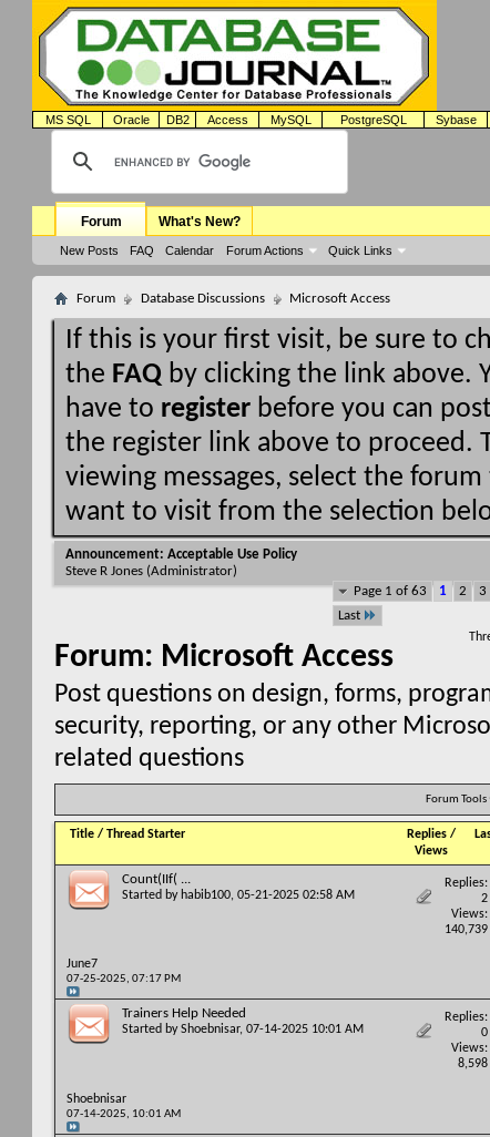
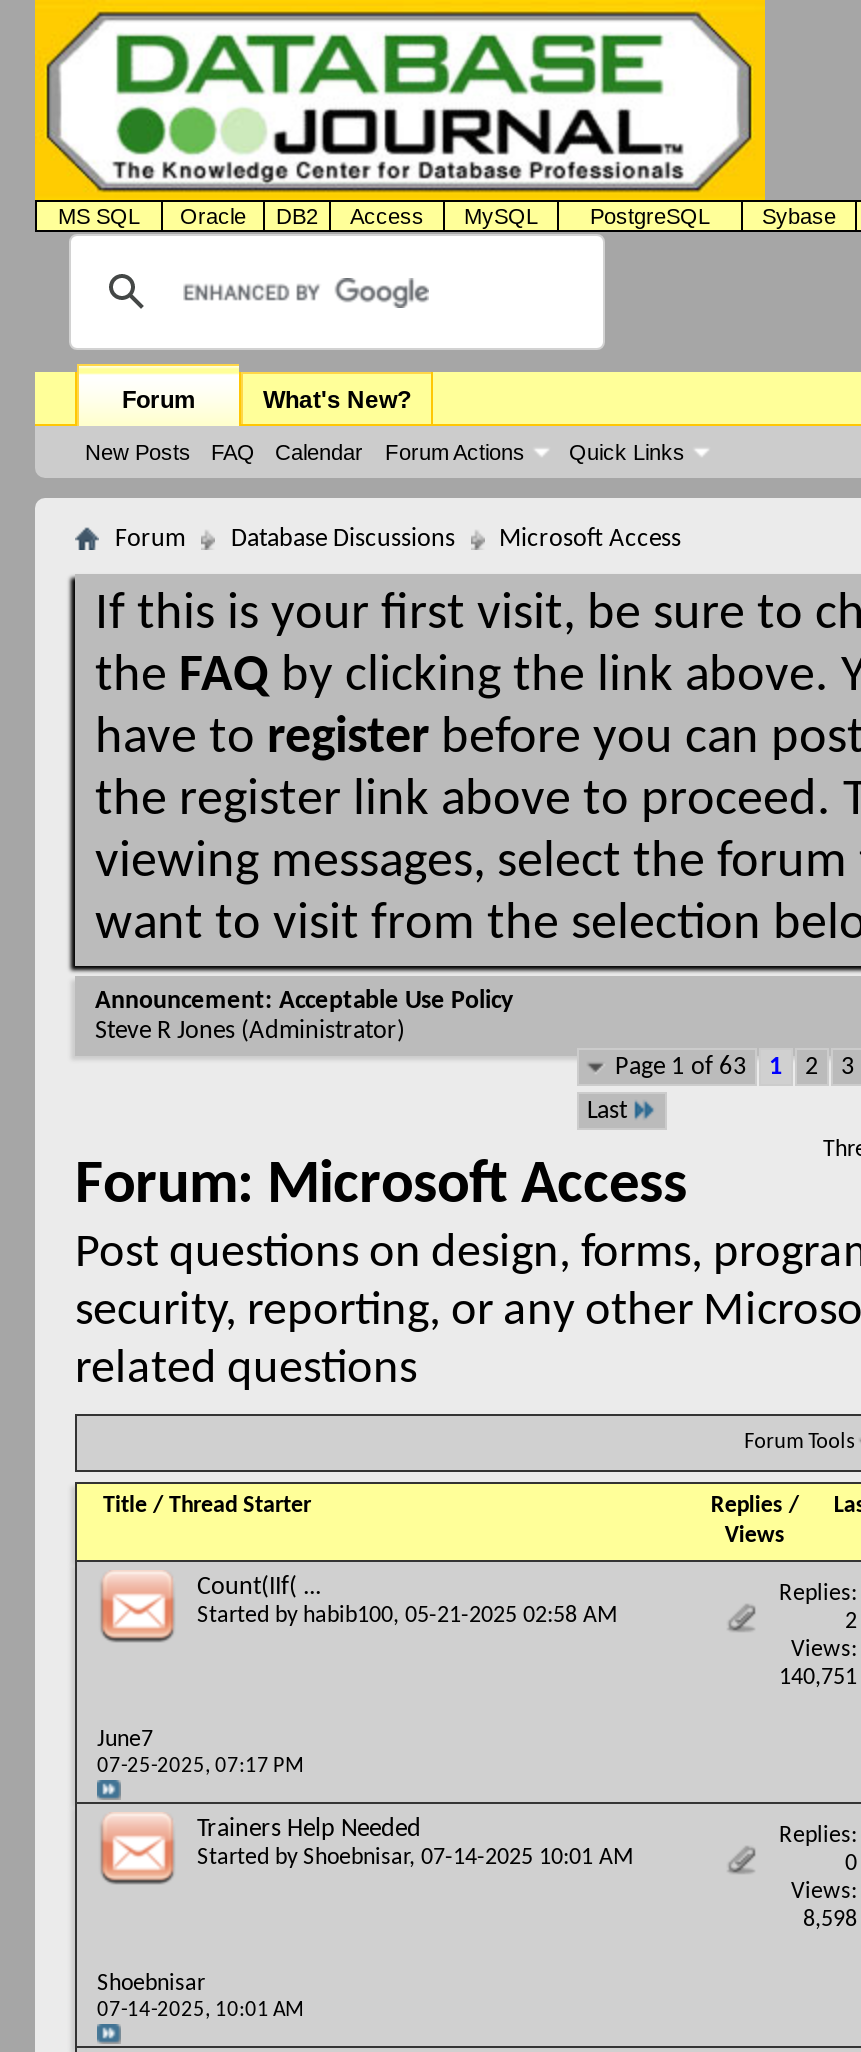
[445,923,488,936] 140,739 -> [779,1665,857,1689] 140,751

